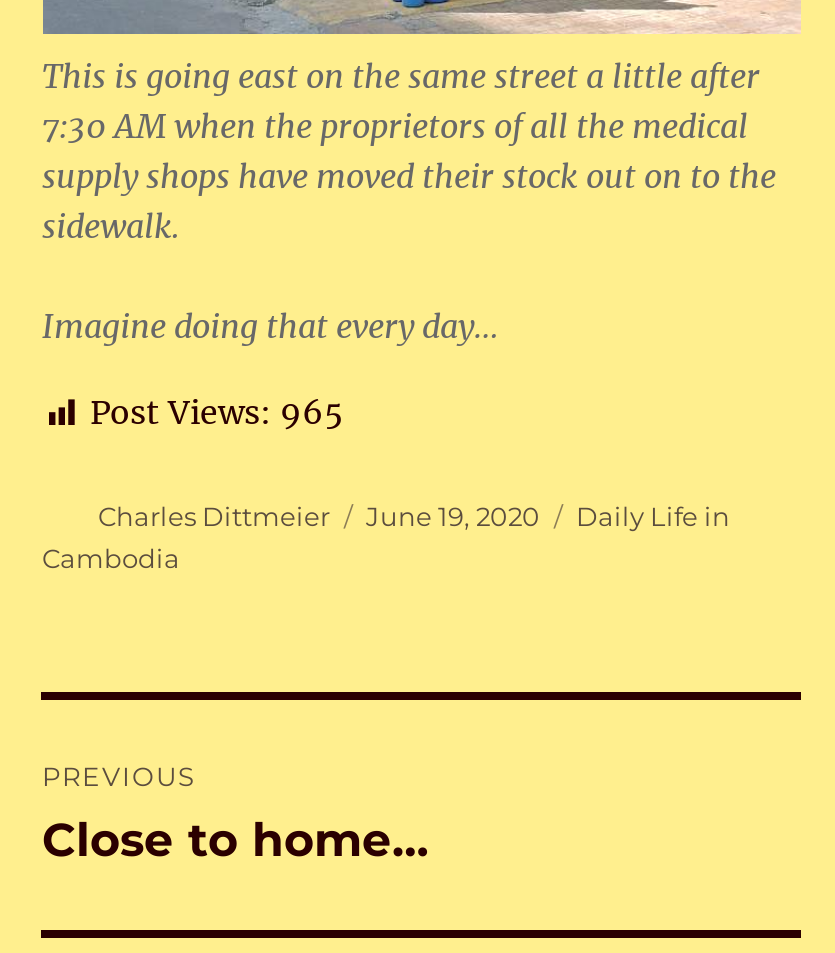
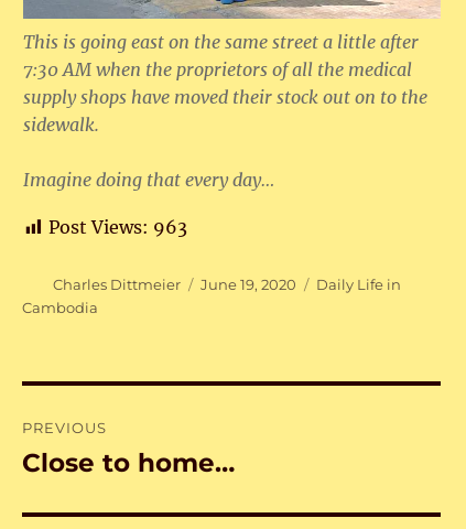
[90,392,344,432] Post Views: 965 -> [49,216,188,238] Post Views: 963

